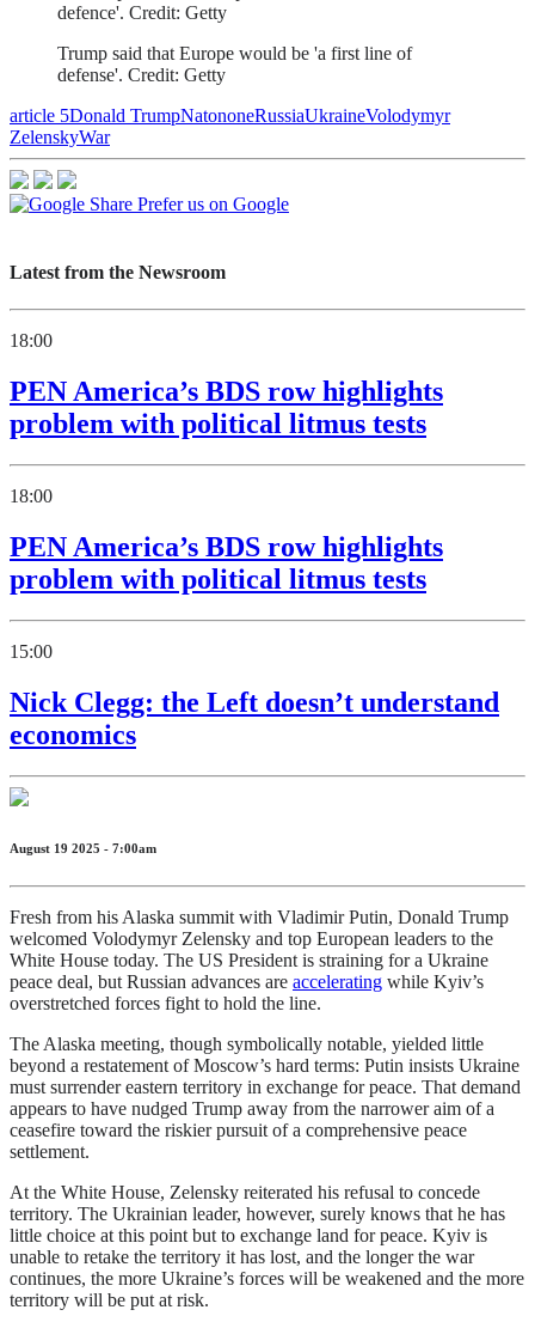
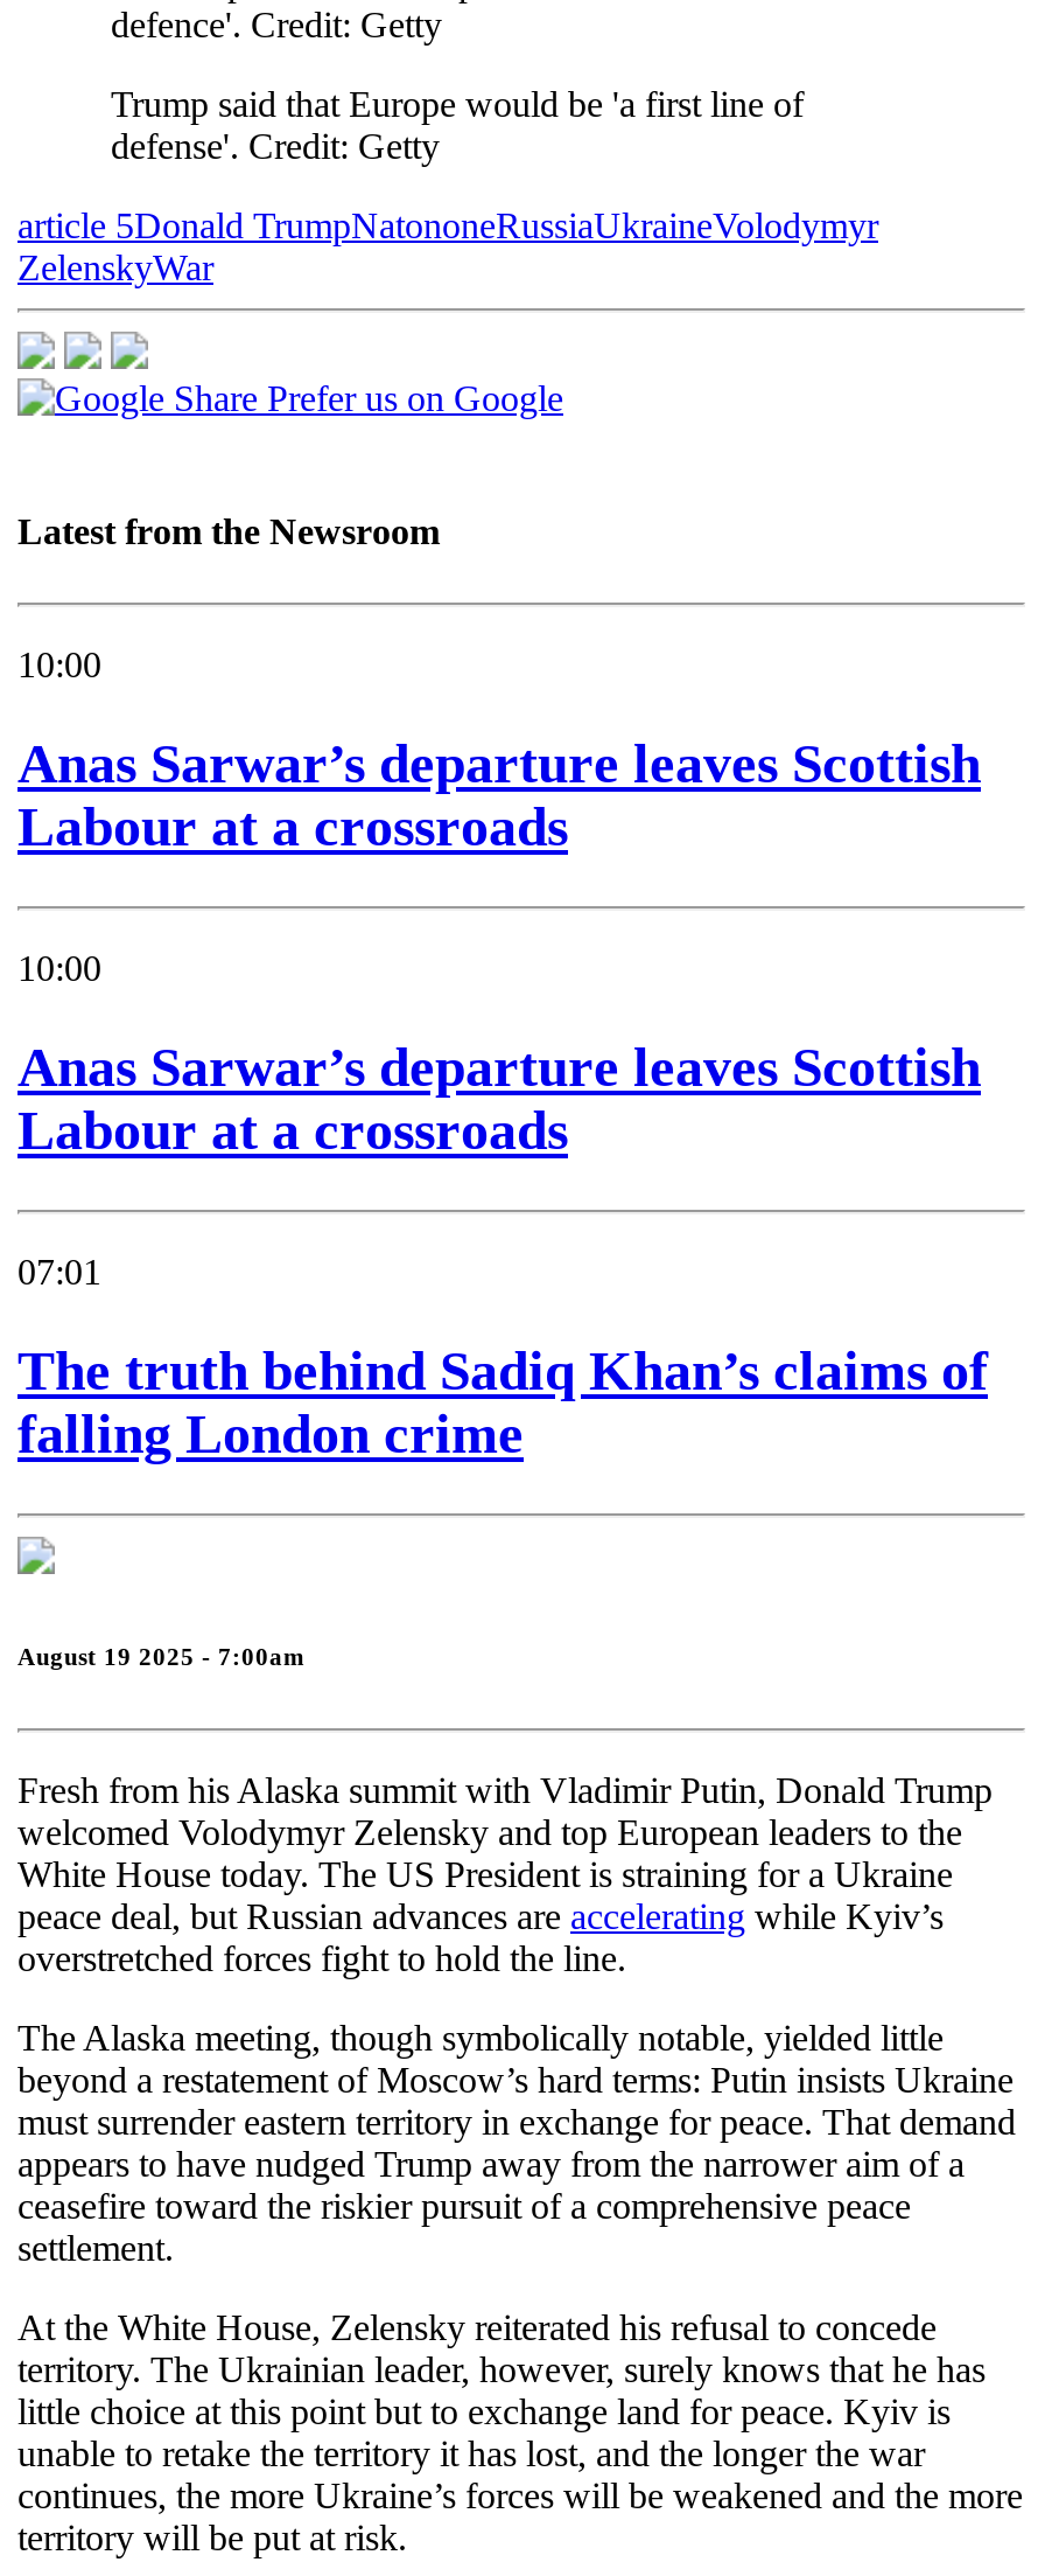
[10,331,53,351] 18:00 -> [17,646,101,685] 10:00
[10,376,443,439] PEN America’s BDS row highlights | problem with political litmus tests -> [17,734,981,858] Anas Sarwar’s departure leaves Scottish | Labour at a crossroads
[10,486,53,506] 18:00 -> [17,949,101,988] 10:00
[10,531,443,595] PEN America’s BDS row highlights | problem with political litmus tests -> [17,1037,981,1161] Anas Sarwar’s departure leaves Scottish | Labour at a crossroads
[10,641,53,662] 15:00 -> [17,1252,101,1292] 07:01
[10,687,499,750] Nick Clegg: the Left doesn’t understand | economics -> [17,1340,988,1464] The truth behind Sadiq Khan’s claims of | falling London crime

